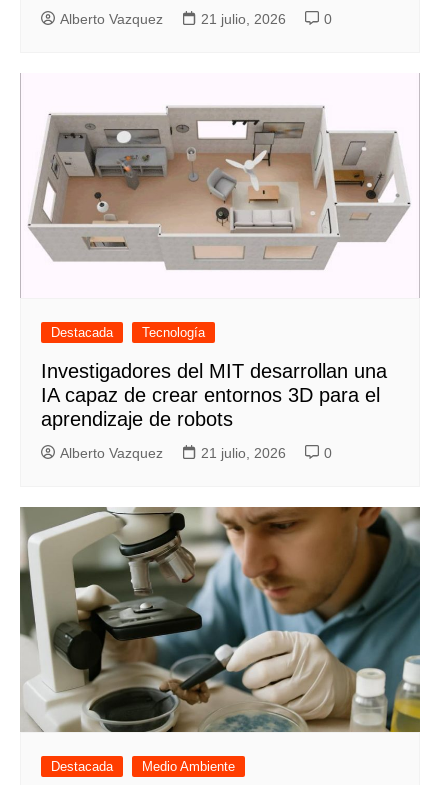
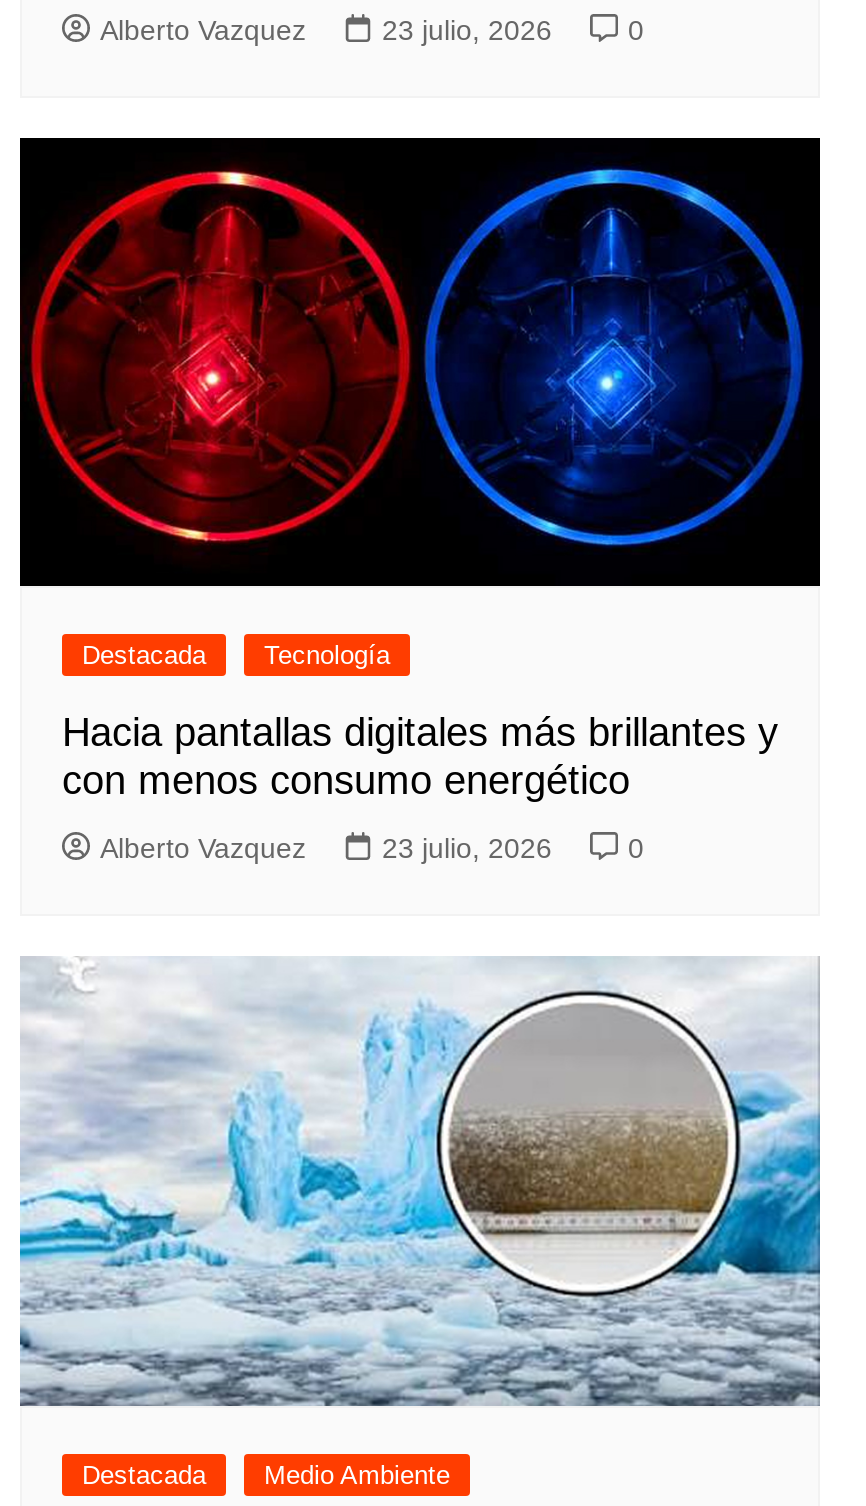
[201,11,286,27] 21 julio, 2026 -> [382,13,552,45] 23 julio, 2026
[20,73,420,298] [image] -> [18,135,822,589] [image]
[41,360,387,430] Investigadores del MIT desarrollan una | IA capaz de crear entornos 3D para el | aprendizaje de robots -> [62,711,778,803] Hacia pantallas digitales más brillantes y | con menos consumo energético
[201,445,286,461] 21 julio, 2026 -> [382,833,552,865] 23 julio, 2026
[19,506,421,733] [image] -> [18,957,822,1407] [image]

